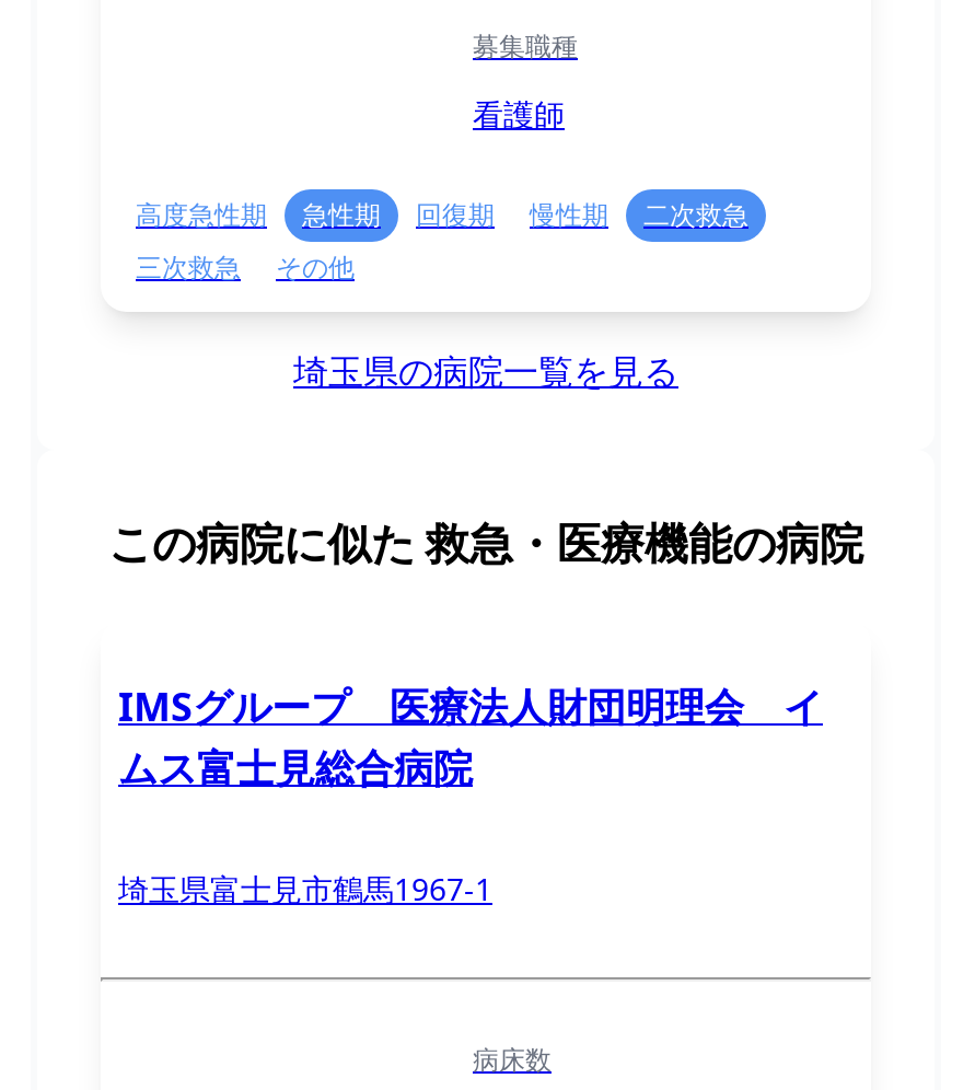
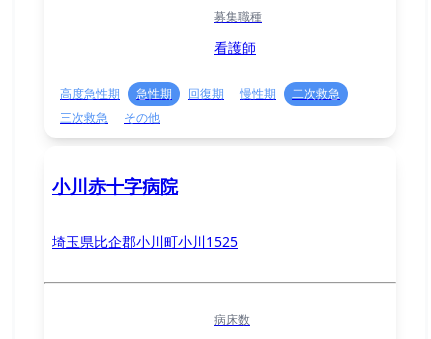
[108,347,863,909] 埼玉県の病院一覧を見る | この病院に似た 救急・医療機能の病院 | IMSグループ 医療法人財団明理会 イ | ムス富士見総合病院 | 埼玉県富士見市鶴馬1967-1 -> [52,174,238,251] 小川赤十字病院 | 埼玉県比企郡小川町小川1525

